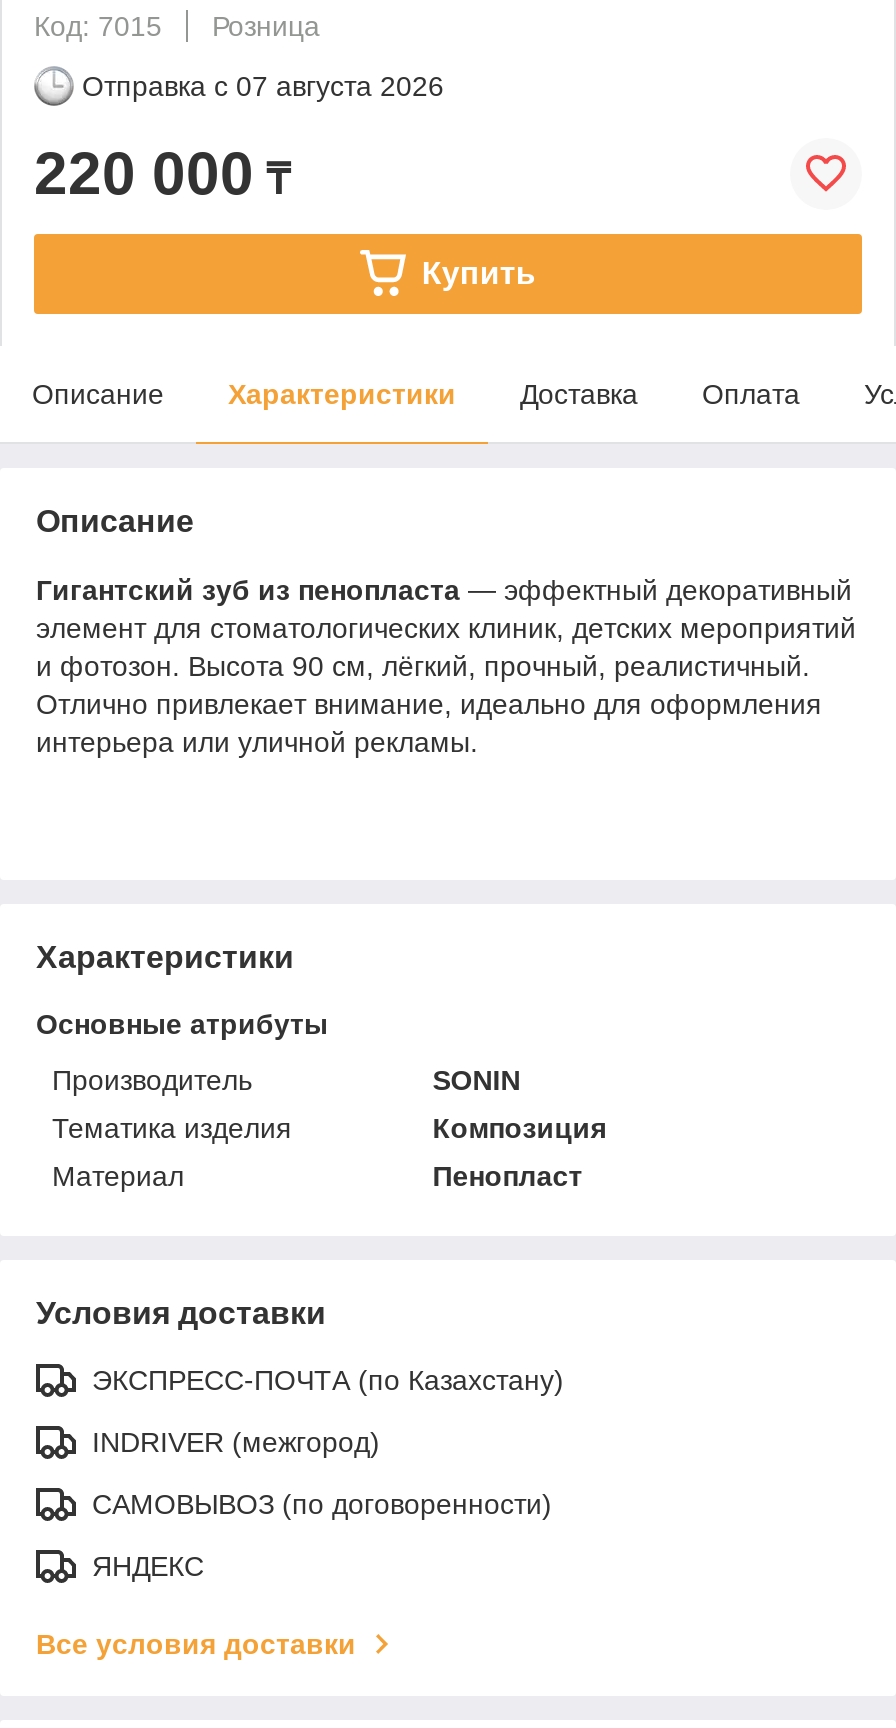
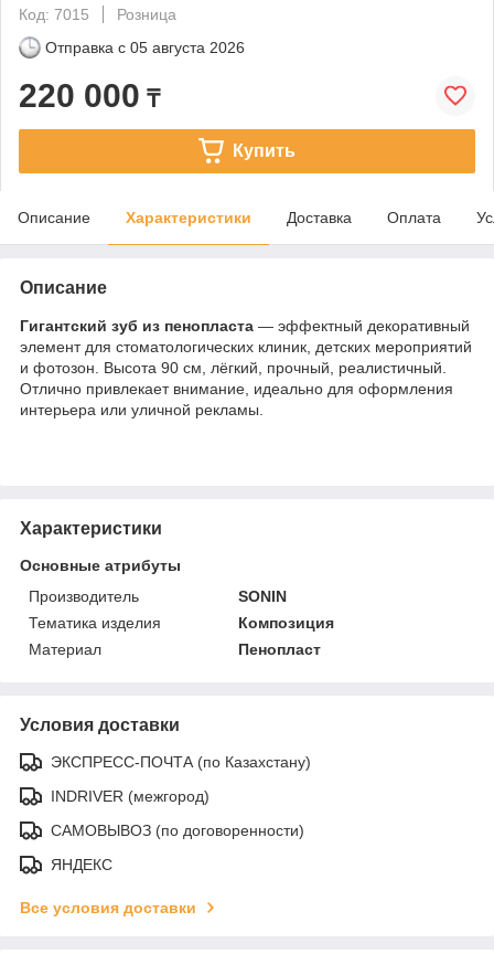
[82,70,444,102] Отправка с 07 августа 2026 -> [45,38,245,56] Отправка с 05 августа 2026

